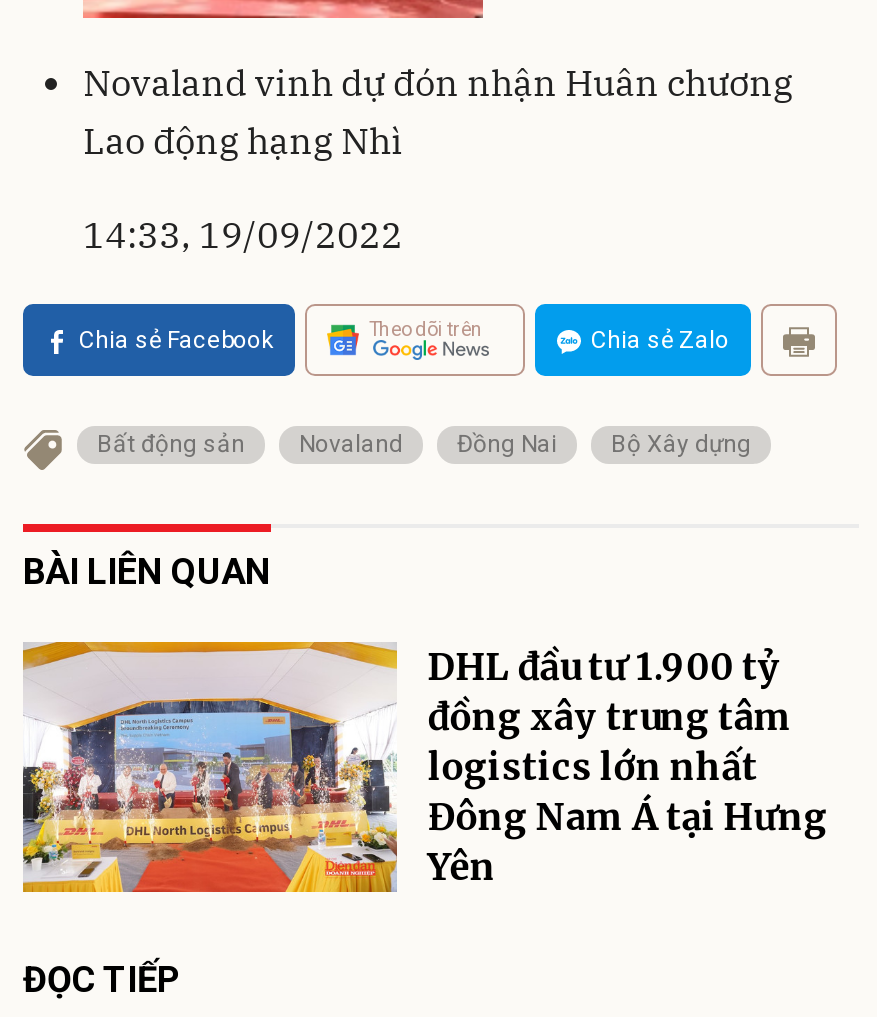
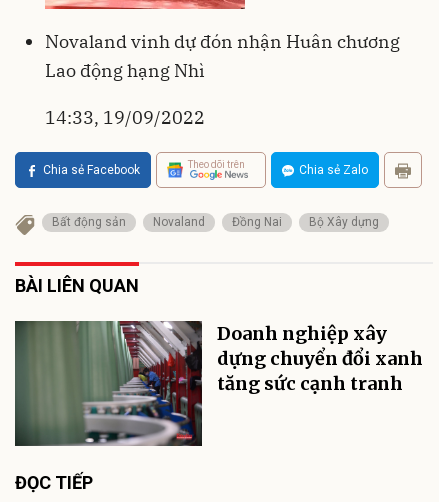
[21,640,828,894] [image] | DHL đầu tư 1.900 tỷ | đồng xây trung tâm | logistics lớn nhất | Đông Nam Á tại Hưng | Yên -> [14,320,423,447] [image] | Doanh nghiệp xây | dựng chuyển đổi xanh | tăng sức cạnh tranh

